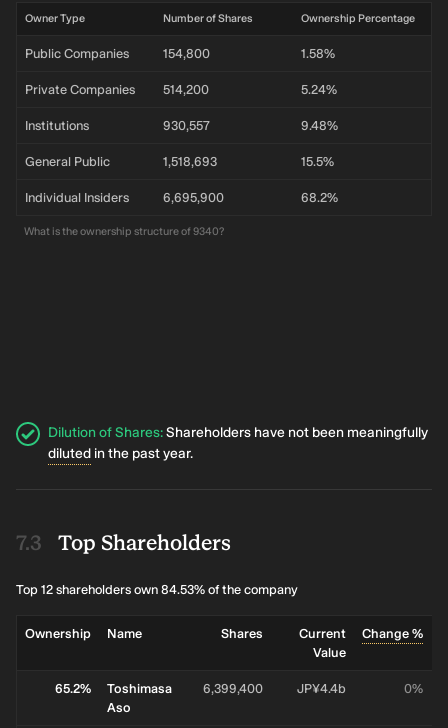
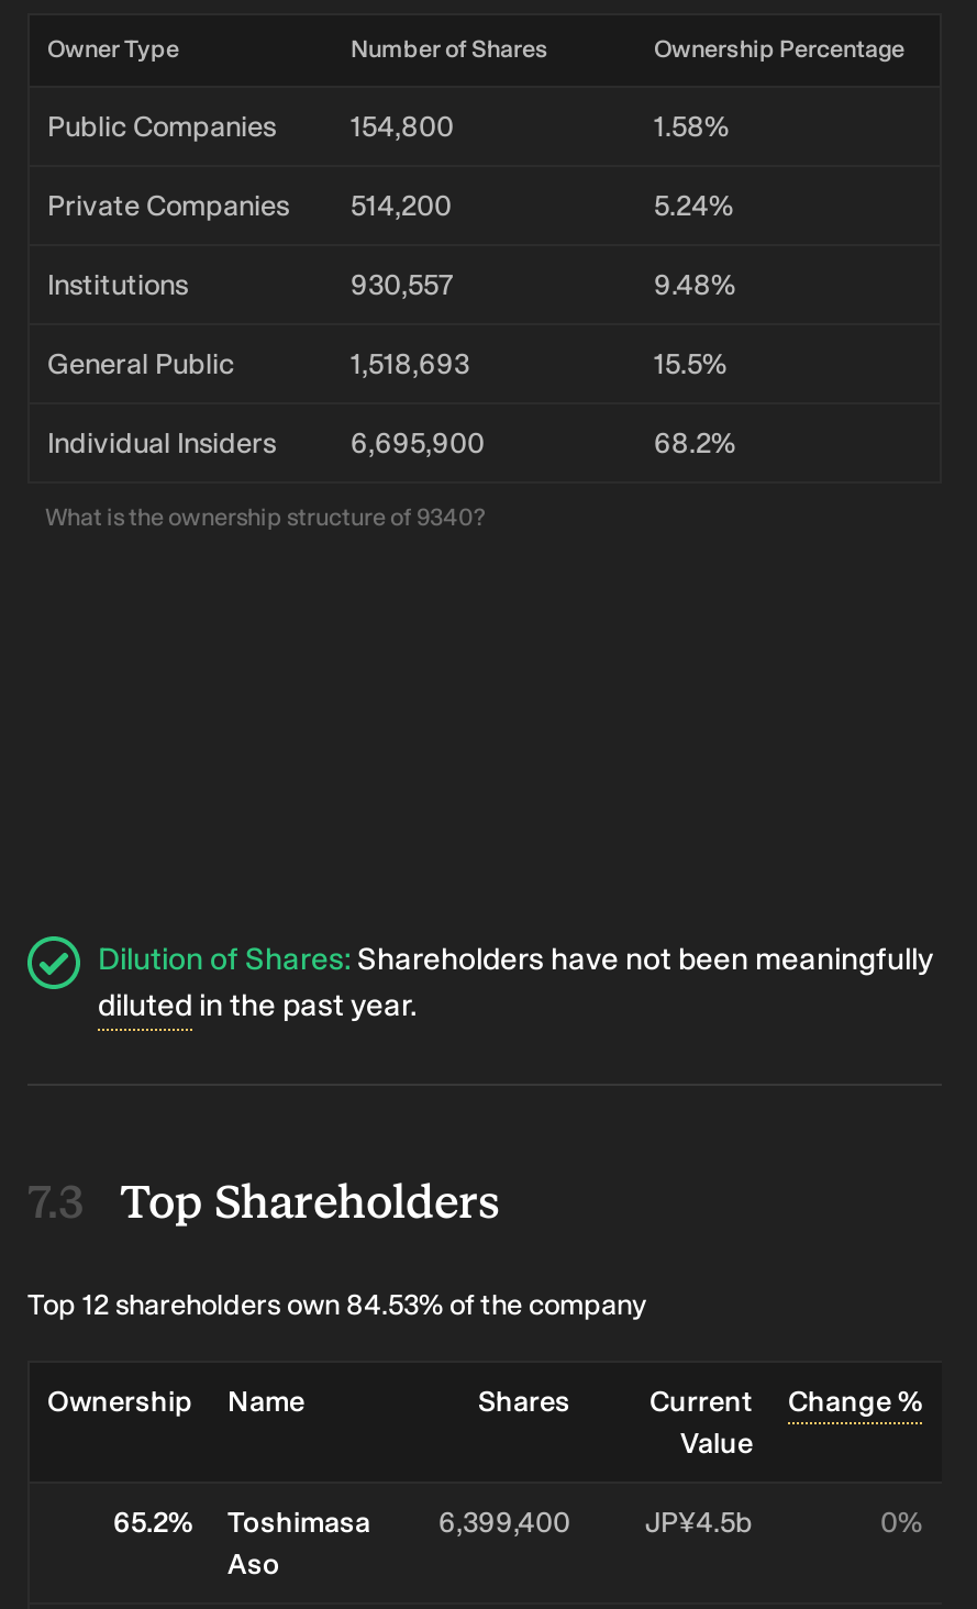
[297,681,346,696] JP¥4.4b -> [645,1506,753,1539] JP¥4.5b

